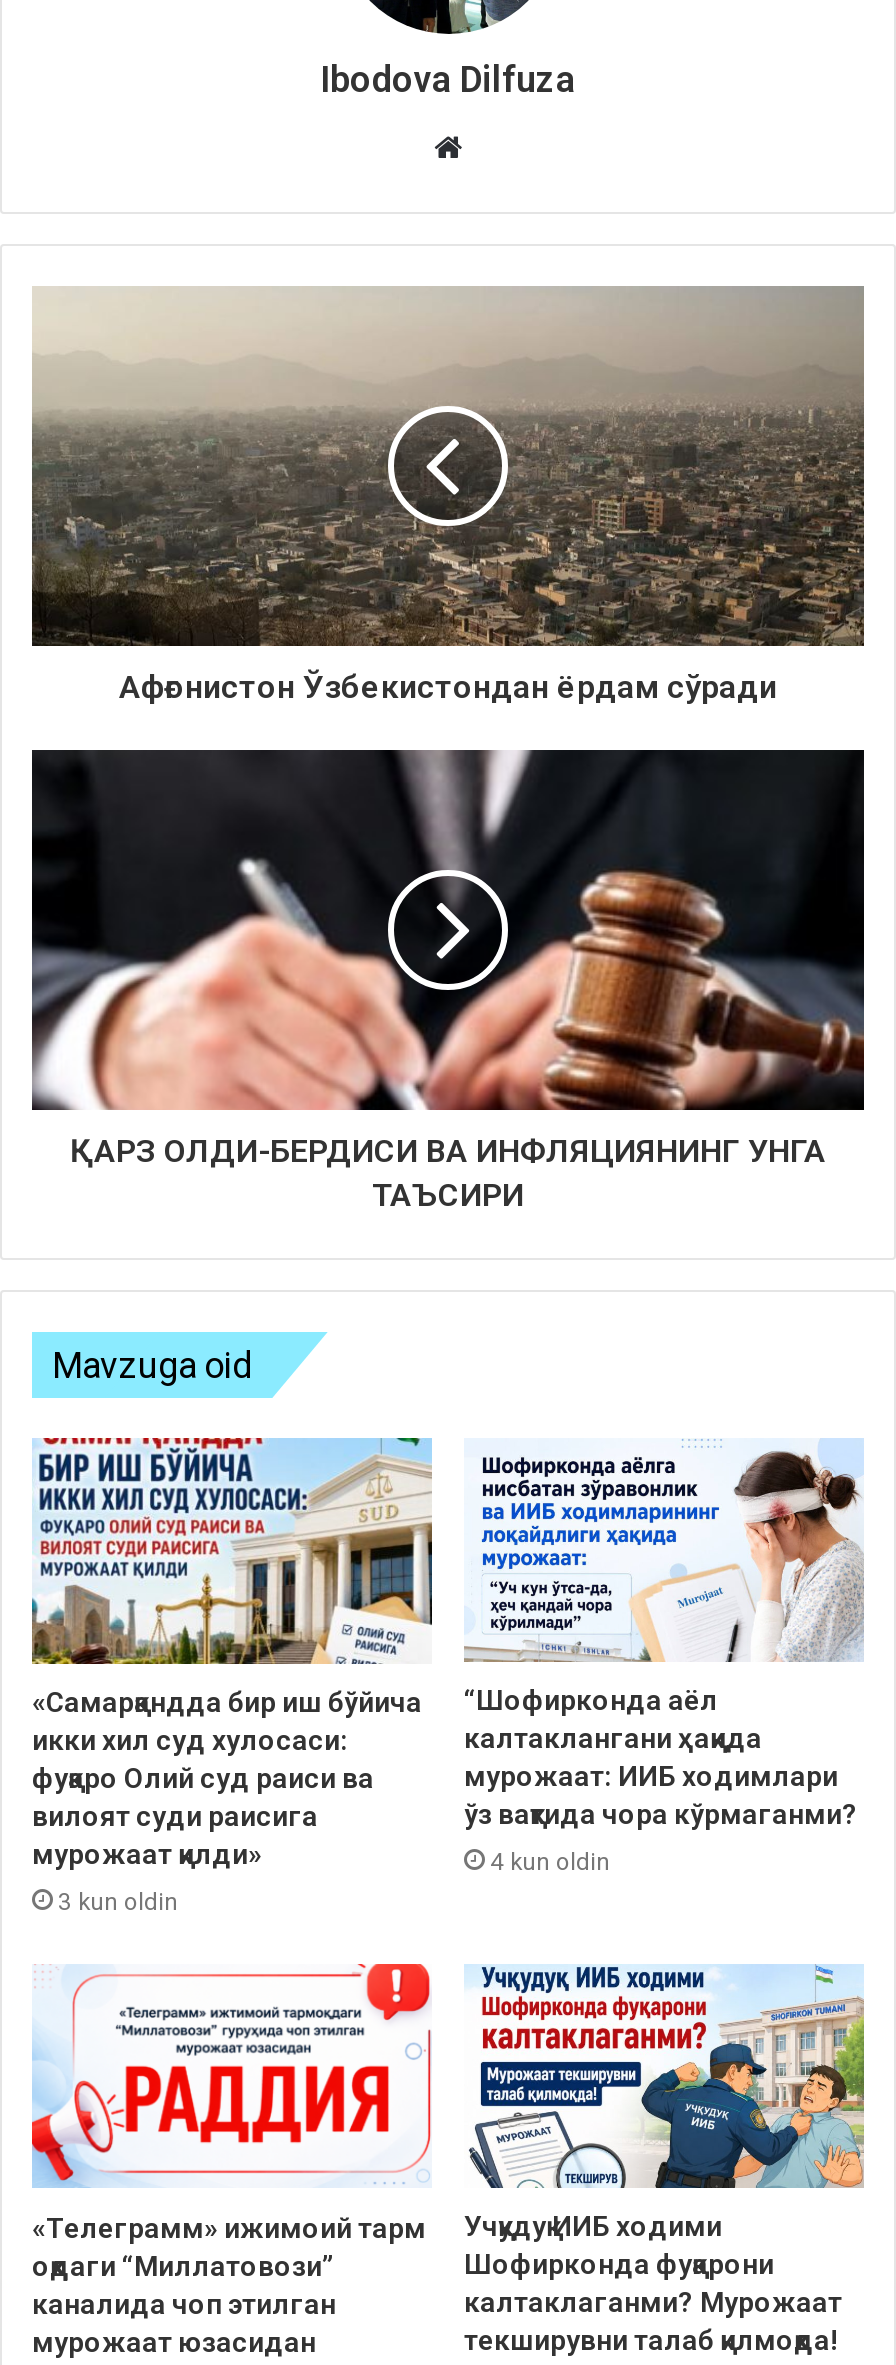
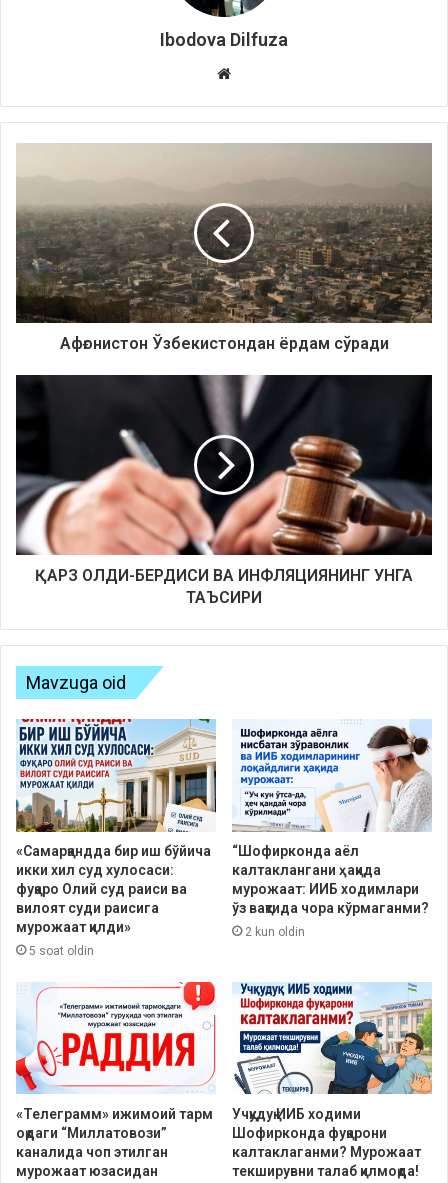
[490,1849,610,1877] 4 kun oldin -> [245,925,305,939] 2 kun oldin
[58,1887,178,1915] 3 kun oldin -> [29,944,94,958] 5 soat oldin

